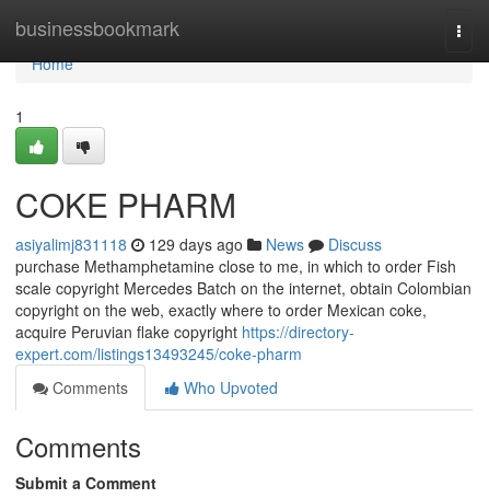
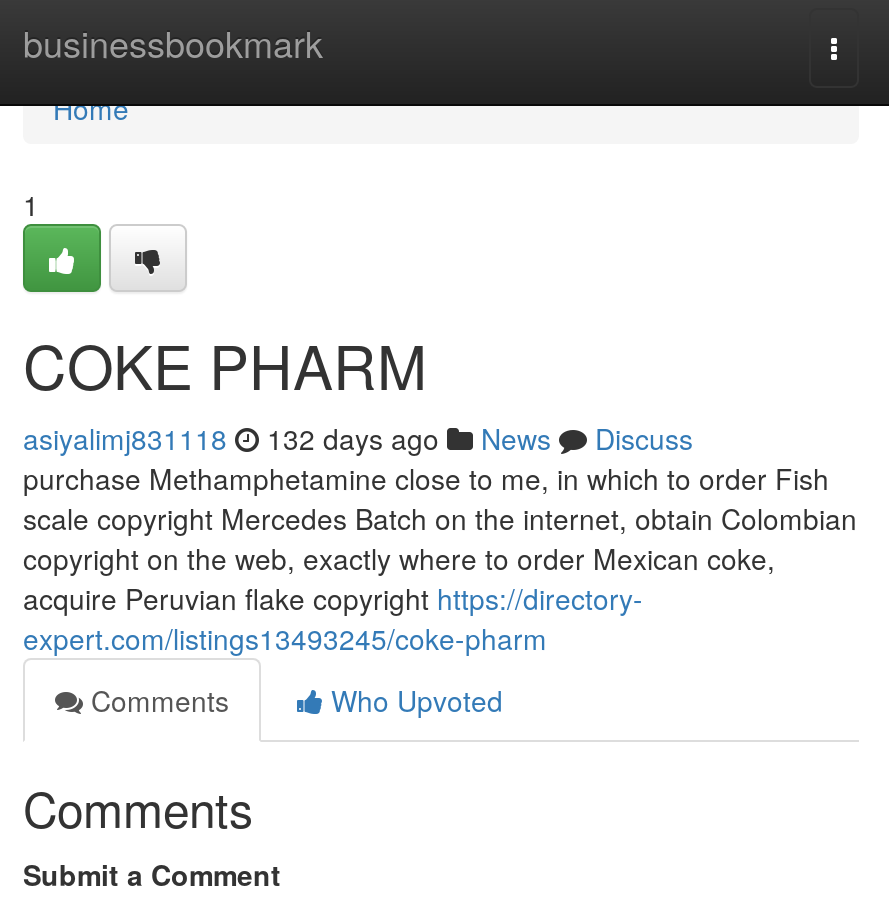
[15,233,382,255] asiyalimj831118 129 days ago News Discuss -> [23,418,693,458] asiyalimj831118 132 days ago News Discuss

